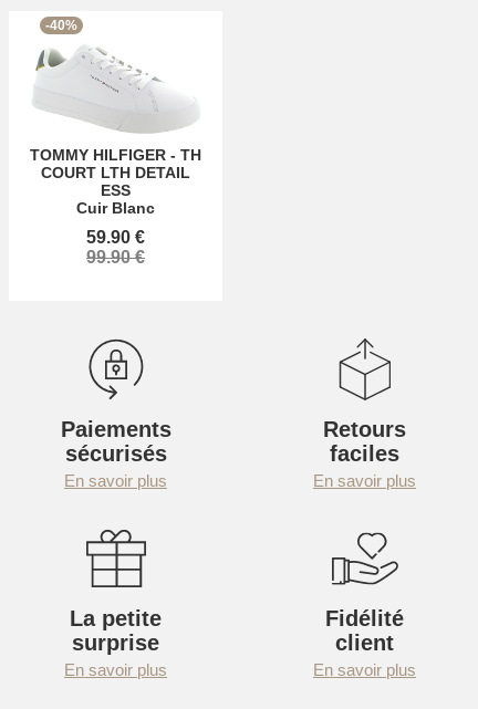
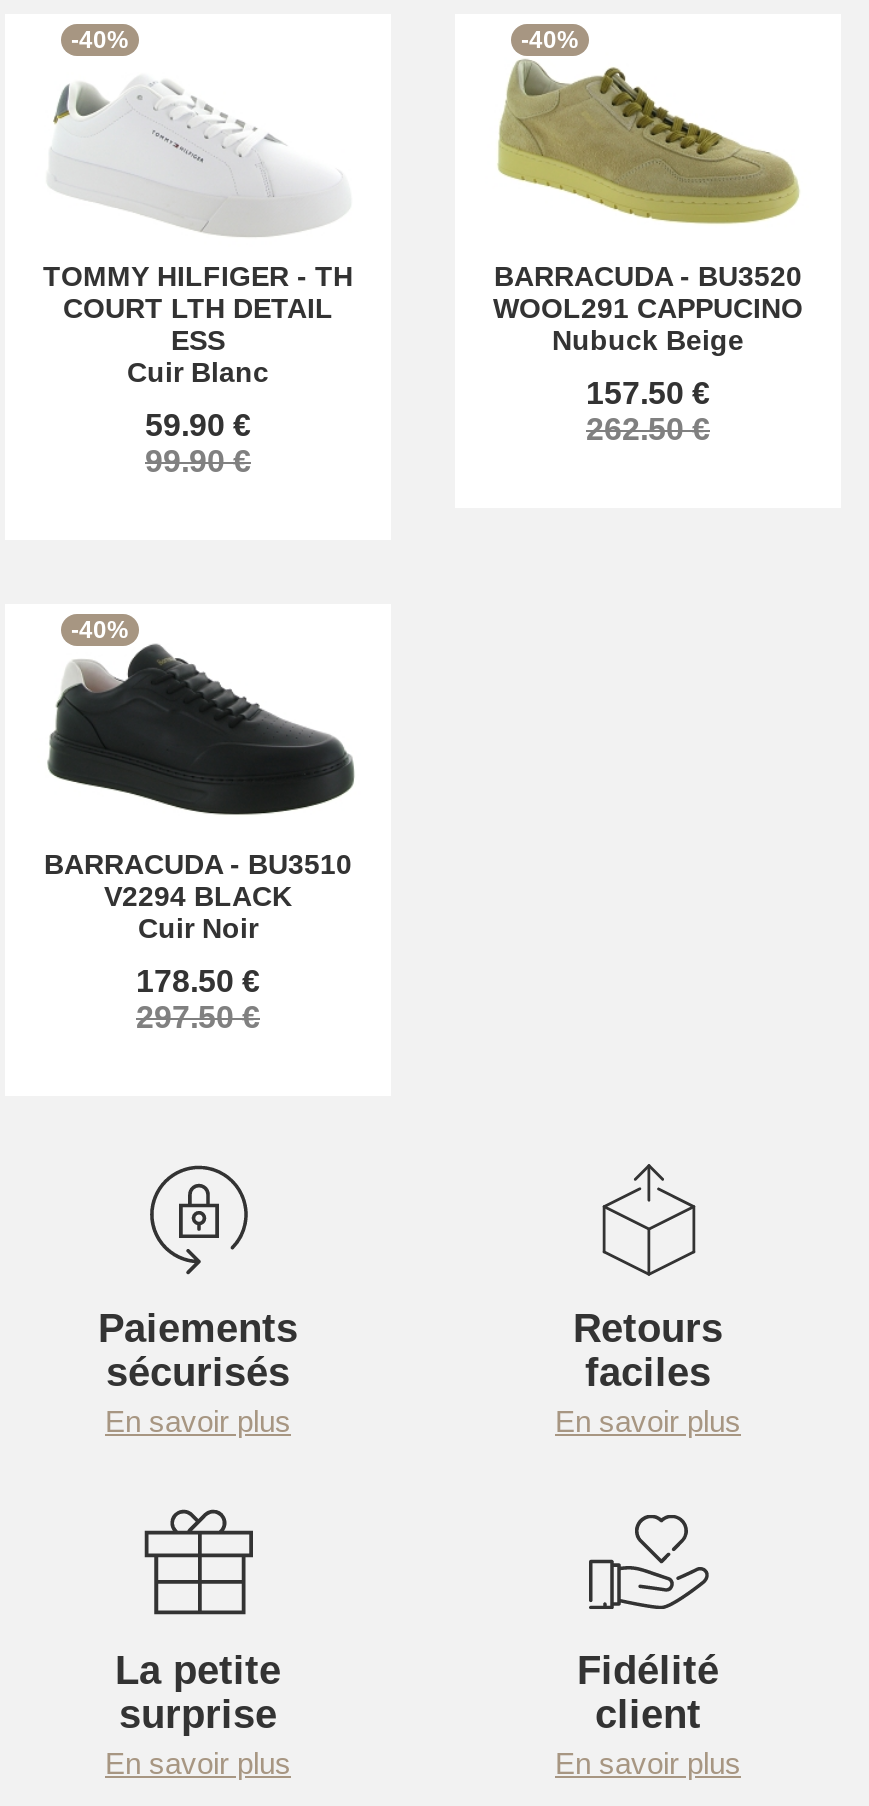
none -> [493,67,803,445] [image] | BARRACUDA - BU3520 | WOOL291 CAPPUCINO | Nubuck Beige | 157.50 € | 262.50 €
none -> [521,26,579,54] -40%
none -> [44,645,355,1034] [image] | BARRACUDA - BU3510 | V2294 BLACK | Cuir Noir | 178.50 € | 297.50 €
none -> [71,615,129,643] -40%

